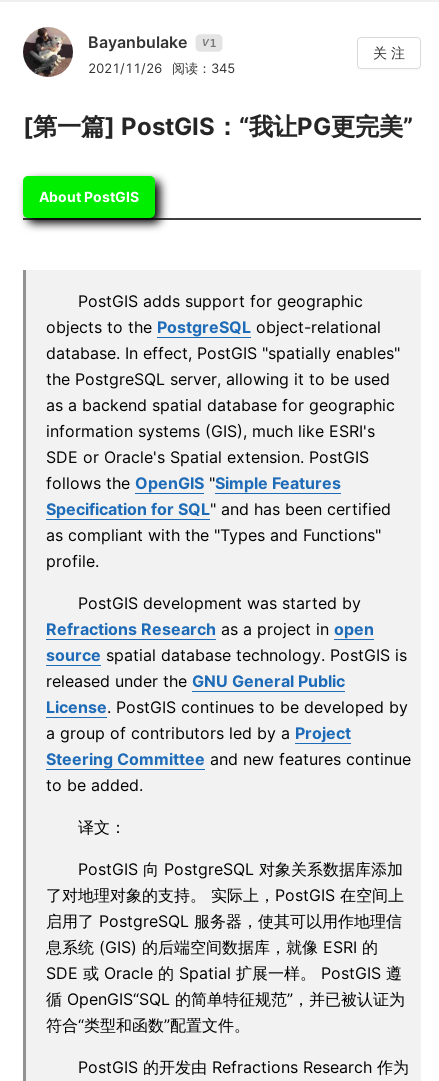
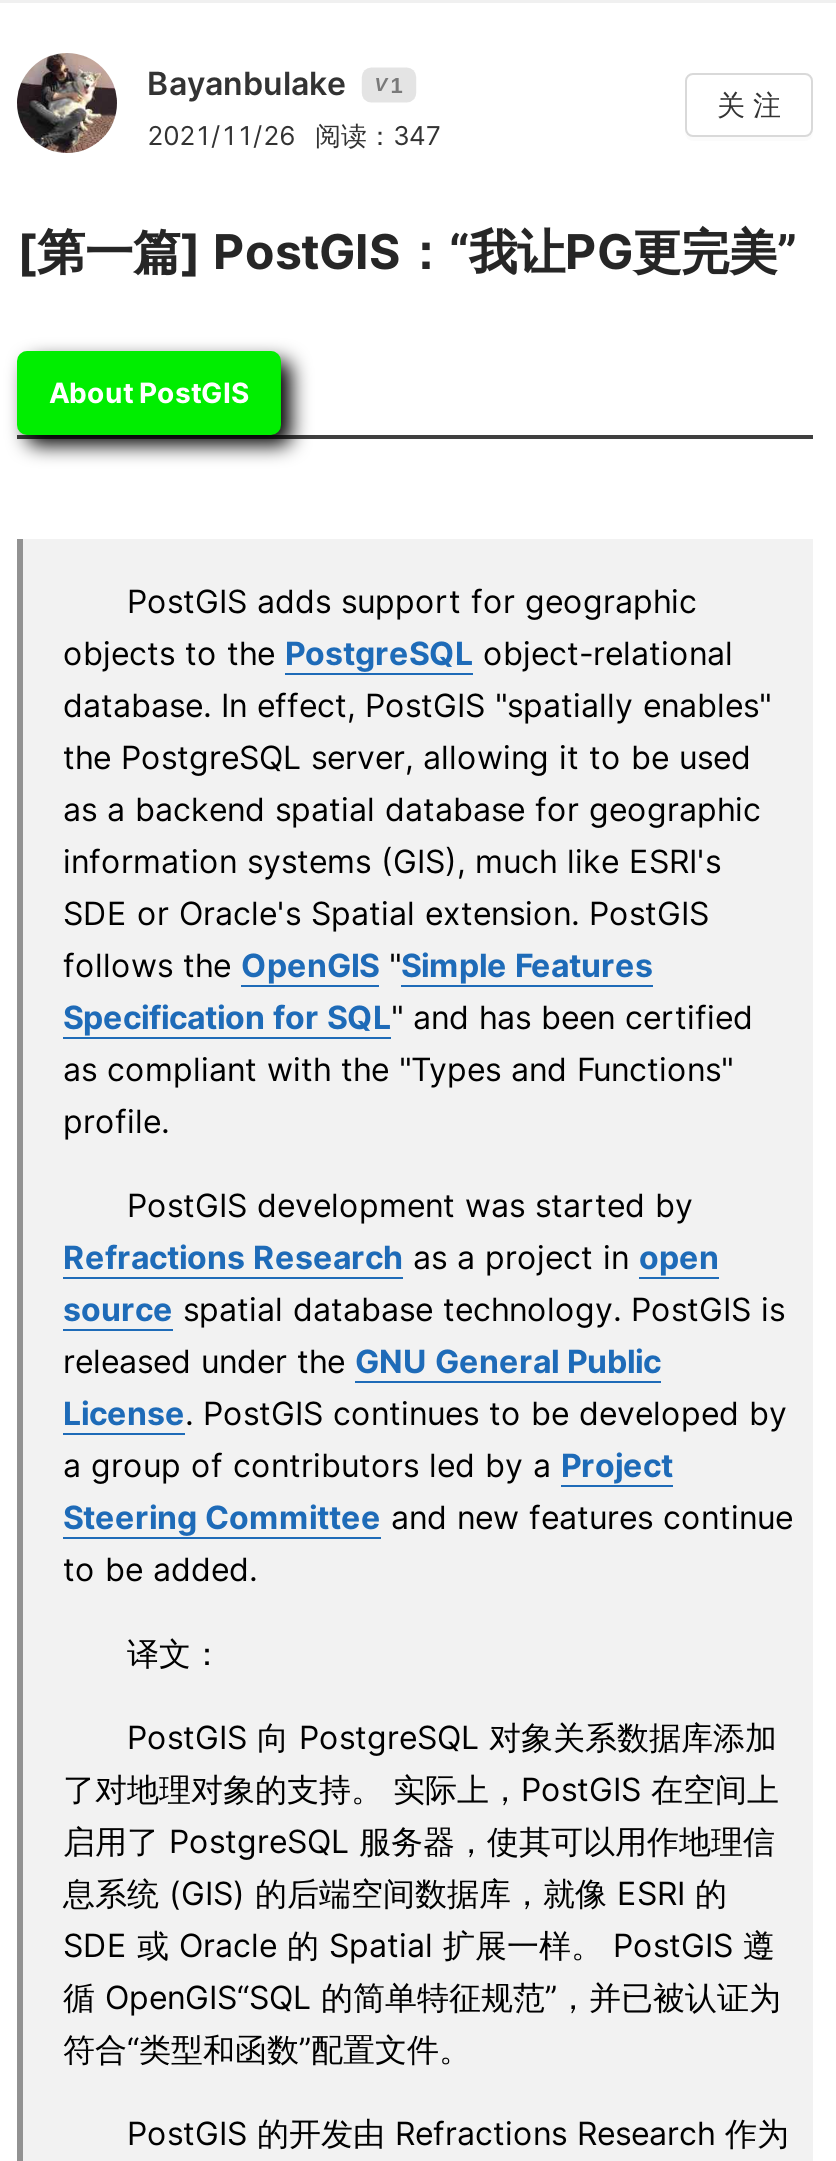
[88,60,235,76] 2021/11/26 阅读：345 -> [147,119,441,151] 2021/11/26 阅读：347

